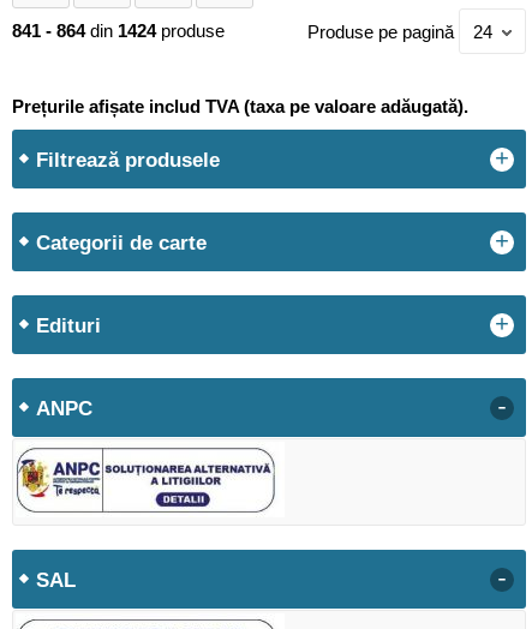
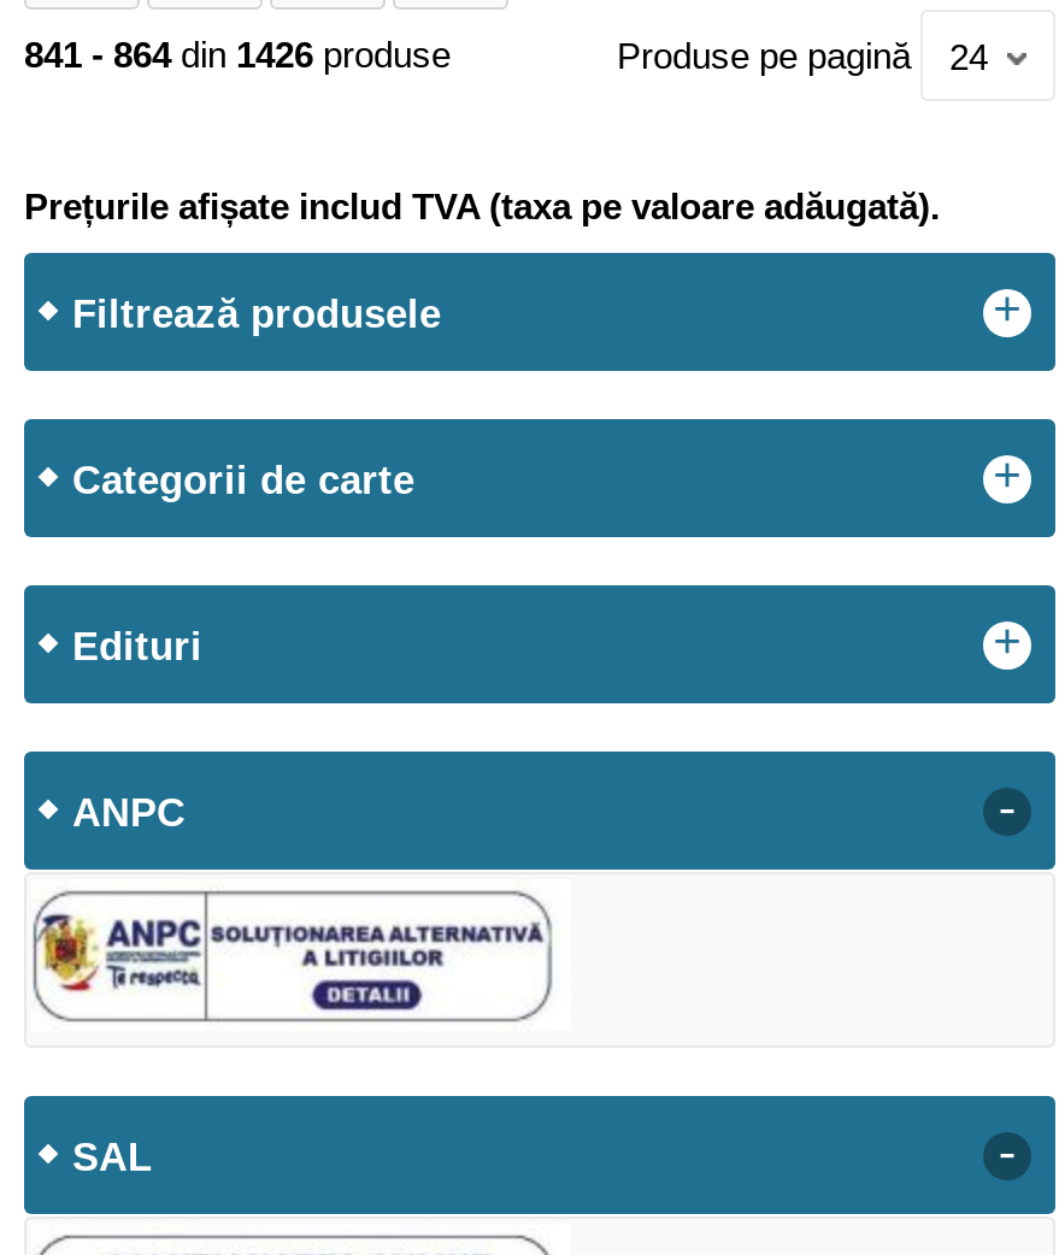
[12,20,225,41] 841 - 864 din 1424 produse -> [24,34,451,75] 841 - 864 din 1426 produse

